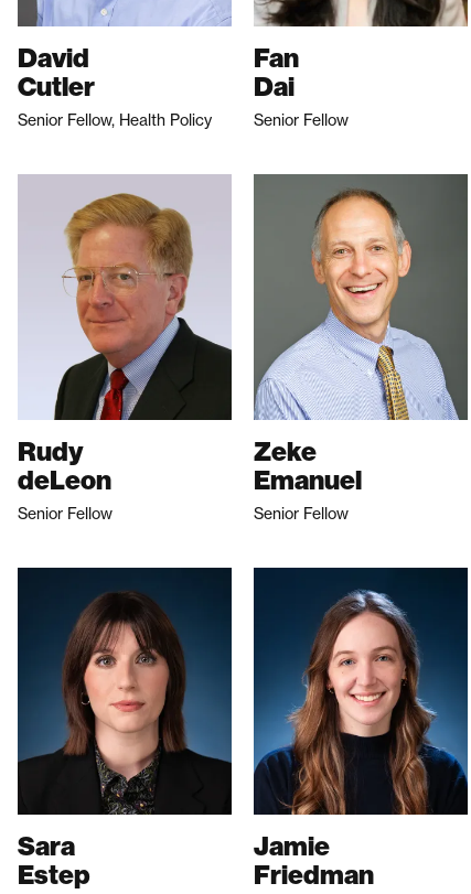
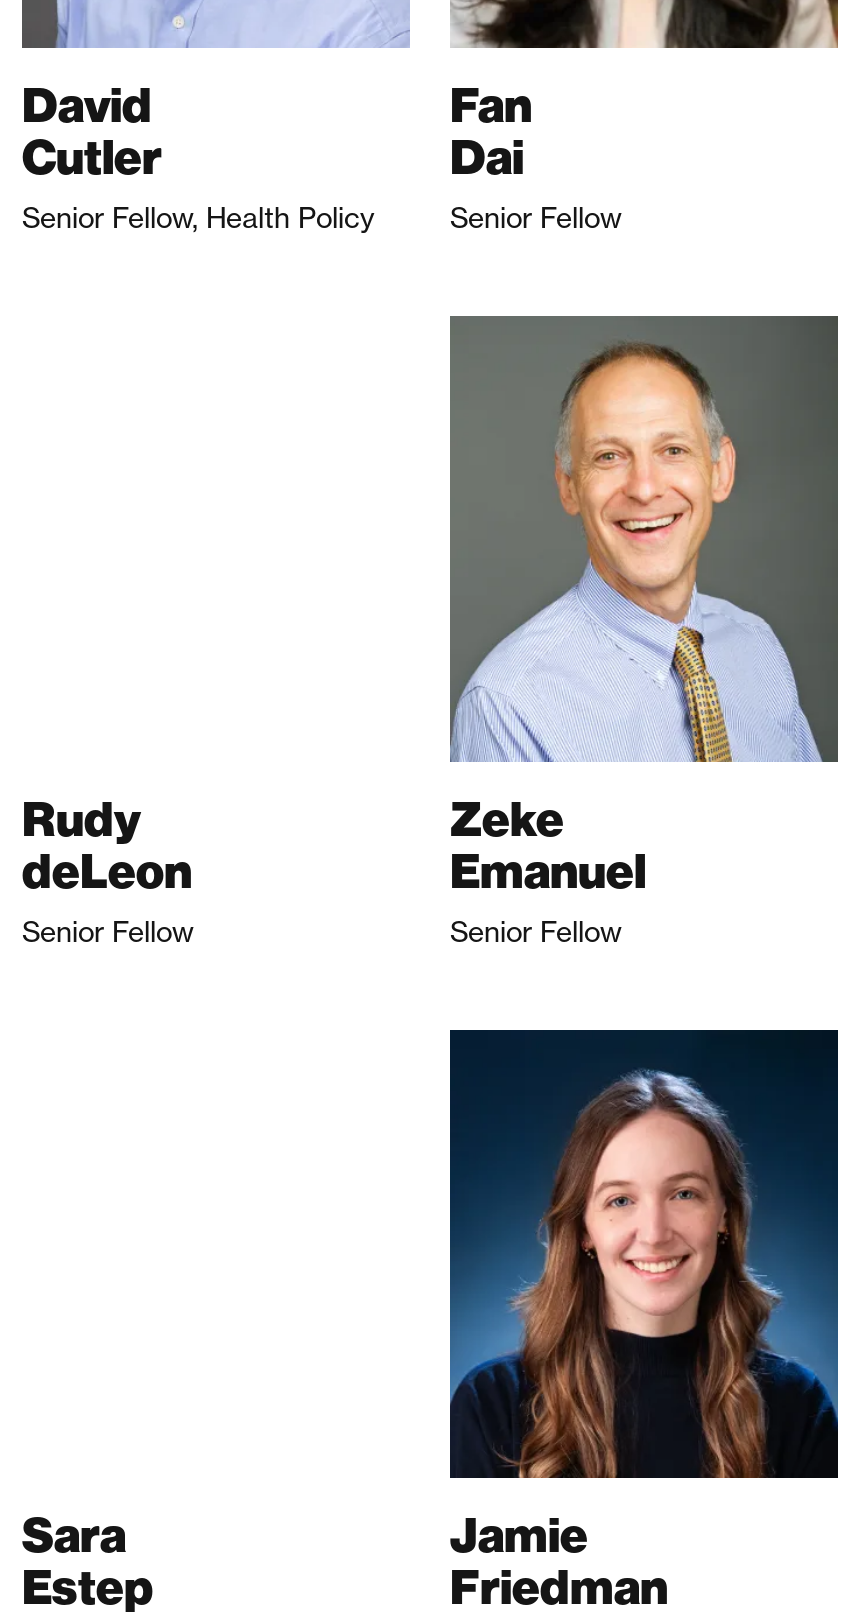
[18,174,233,421] [image] -> none
[17,567,233,816] [image] -> none

